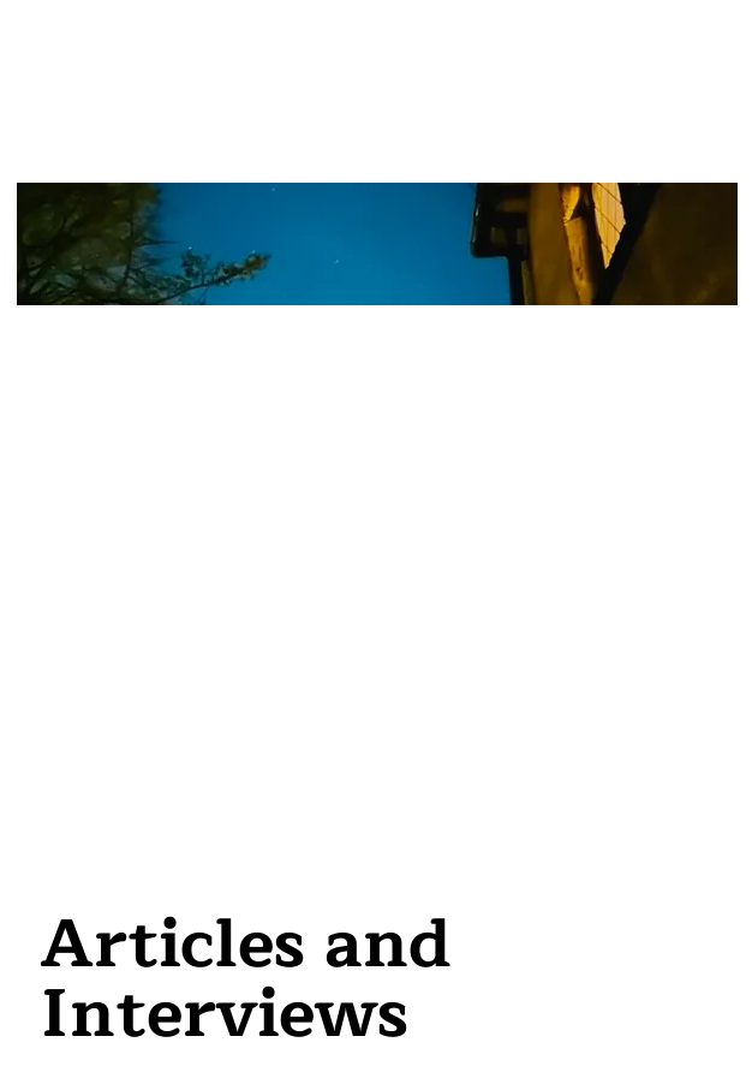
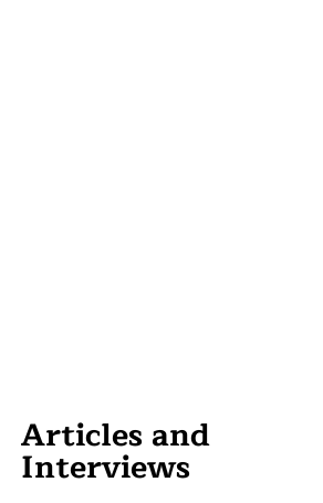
[14,180,740,308] [image] -> none

